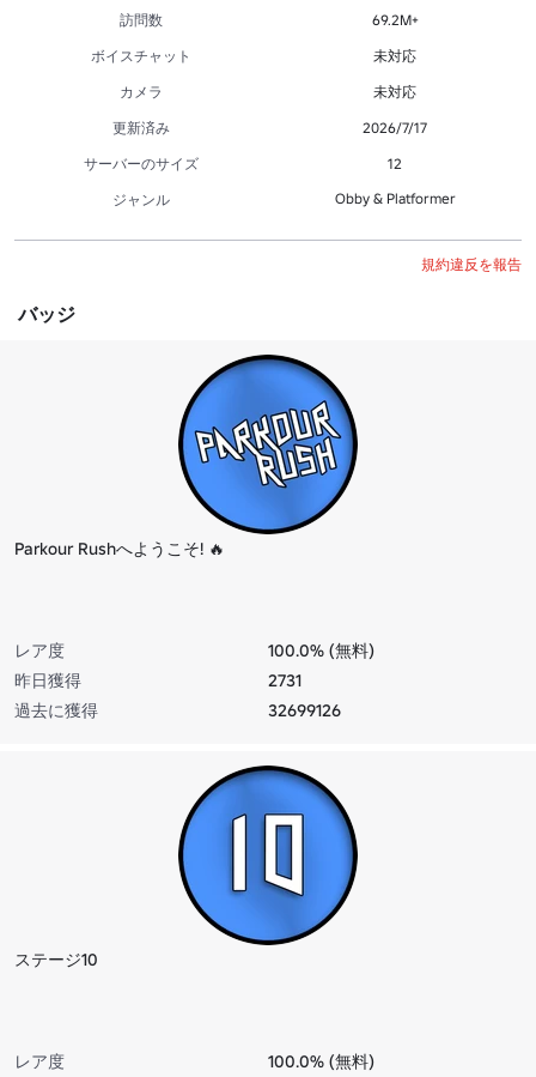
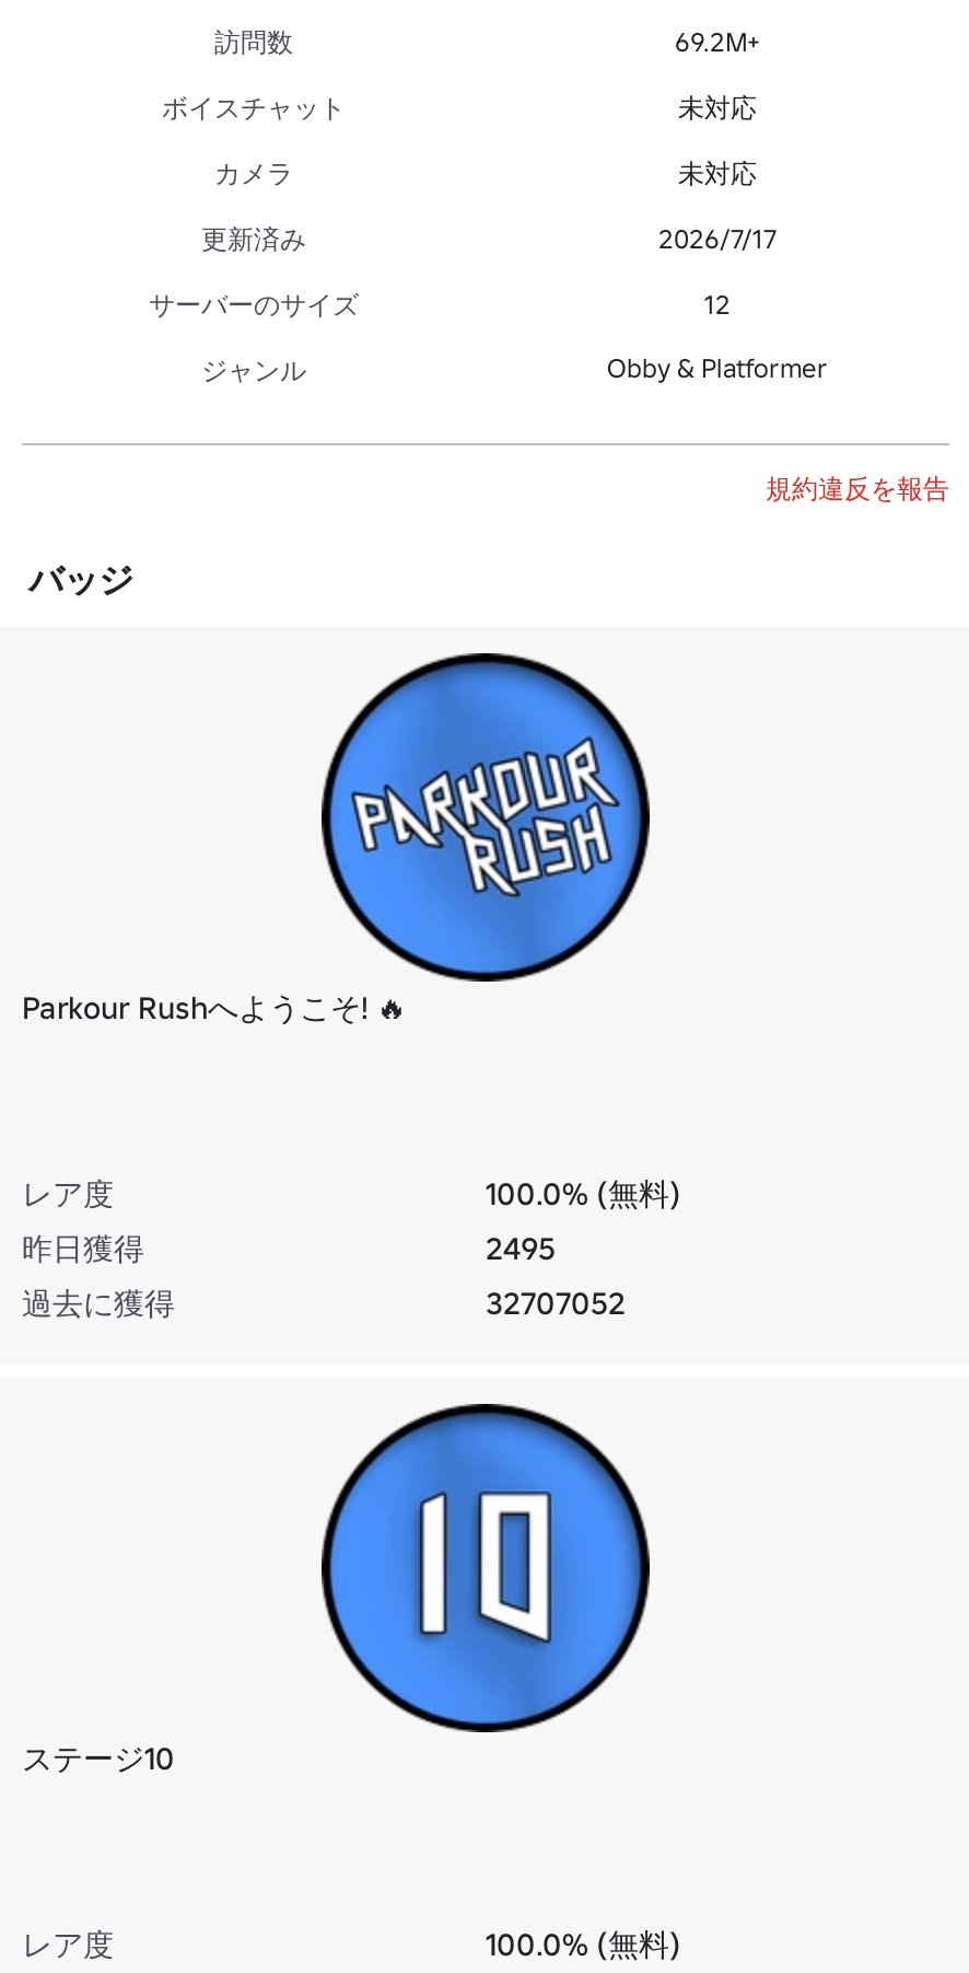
[268,669,301,691] 2731 -> [486,1228,556,1267] 2495
[268,699,341,721] 32699126 -> [486,1283,626,1322] 32707052

